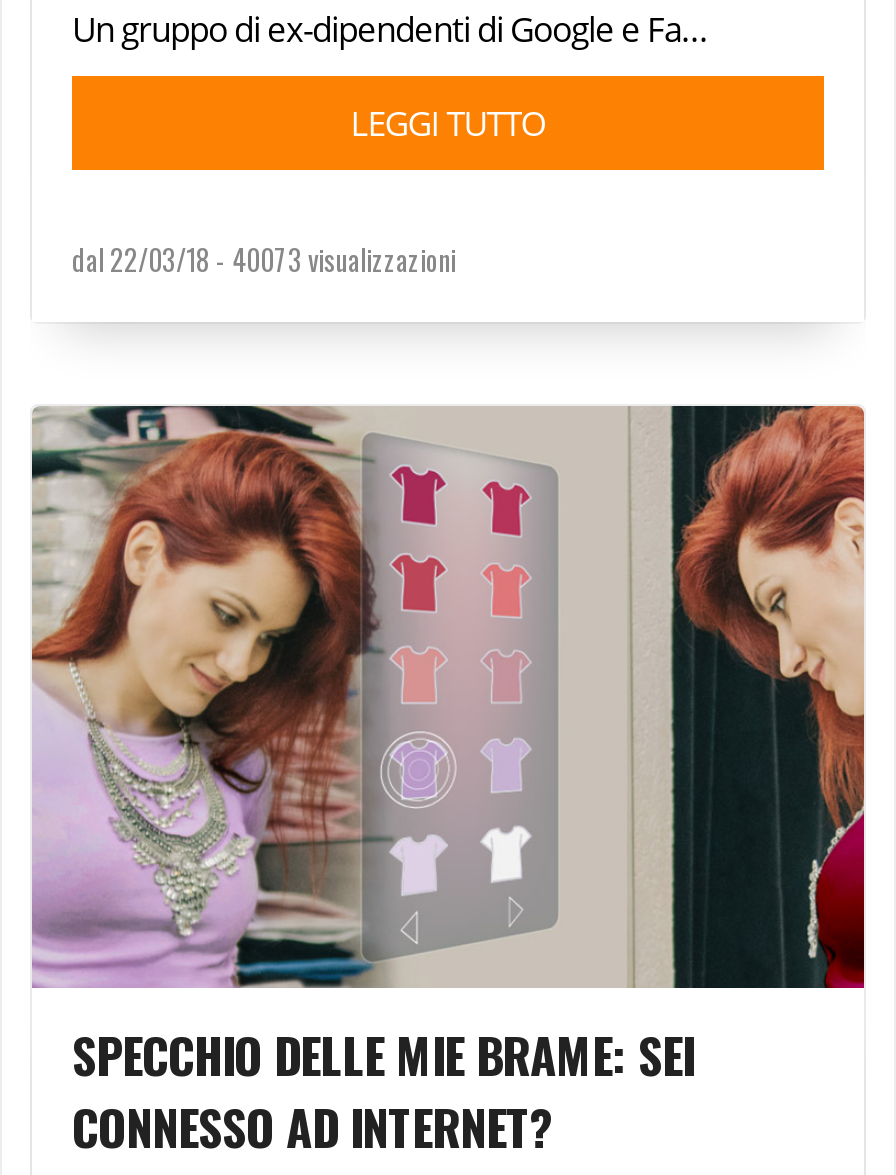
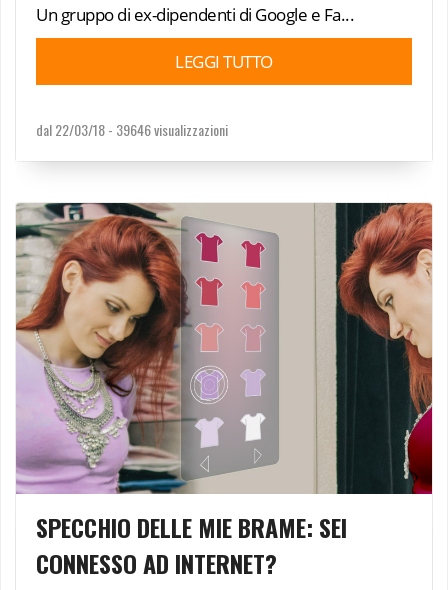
[72,237,456,279] dal 22/03/18 - 40073 visualizzazioni -> [36,119,228,140] dal 22/03/18 - 39646 visualizzazioni

